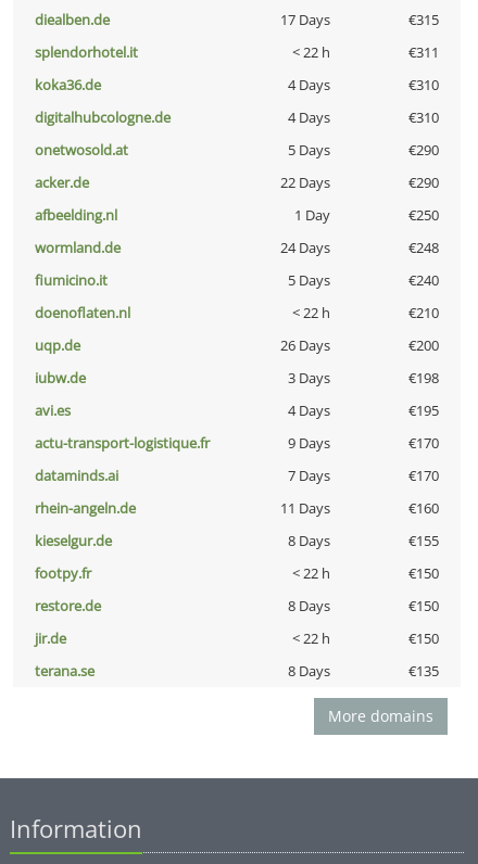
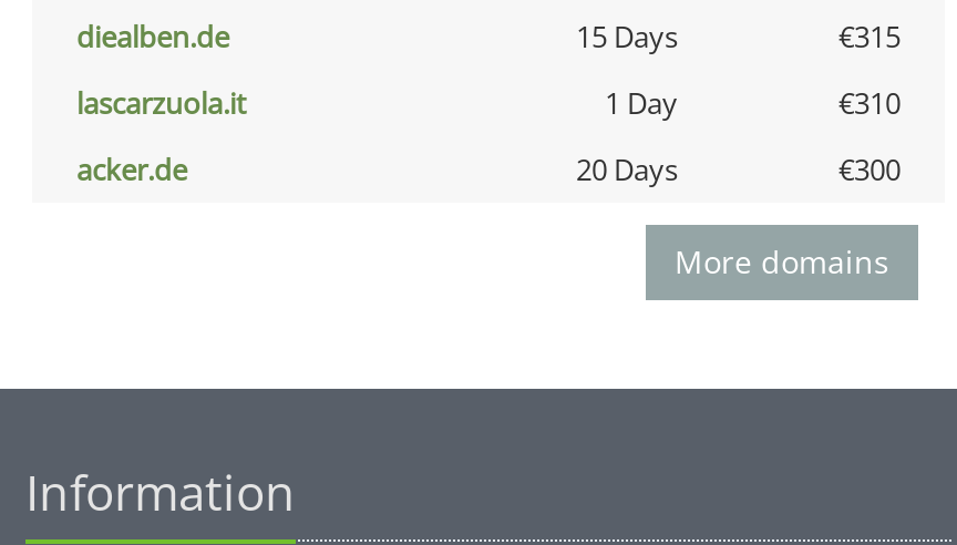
[280,10,330,29] 17 Days -> [576,17,678,56] 15 Days
[35,42,439,94] splendorhotel.it | < 22 h | €311 | koka36.de | 4 Days -> [76,83,678,123] lascarzuola.it | 1 Day
[35,107,439,160] digitalhubcologne.de | 4 Days | €310 | onetwosold.at | 5 Days | €290 -> none
[35,173,439,681] 22 Days | €290 | afbeelding.nl | 1 Day | €250 | wormland.de | 24 Days | €248 | fiumicino.it | 5 Days | €240 | doenoflaten.nl | < 22 h | €210 | uqp.de | 26 Days | €200 | iubw.de | 3 Days | €198 | avi.es | 4 Days | €195 | actu-transport-logistique.fr | 9 Days | €170 | dataminds.ai | 7 Days | €170 | rhein-angeln.de | 11 Days | €160 | kieselgur.de | 8 Days | €155 | footpy.fr | < 22 h | €150 | restore.de | 8 Days | €150 | jir.de | < 22 h | €150 | terana.se | 8 Days | €135 -> [576,150,901,189] 20 Days | €300

